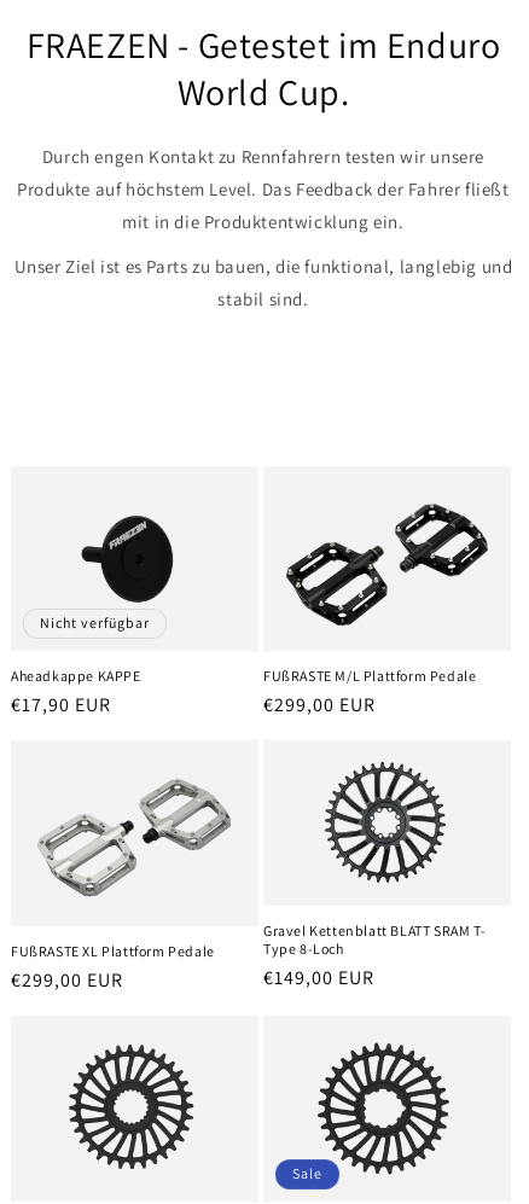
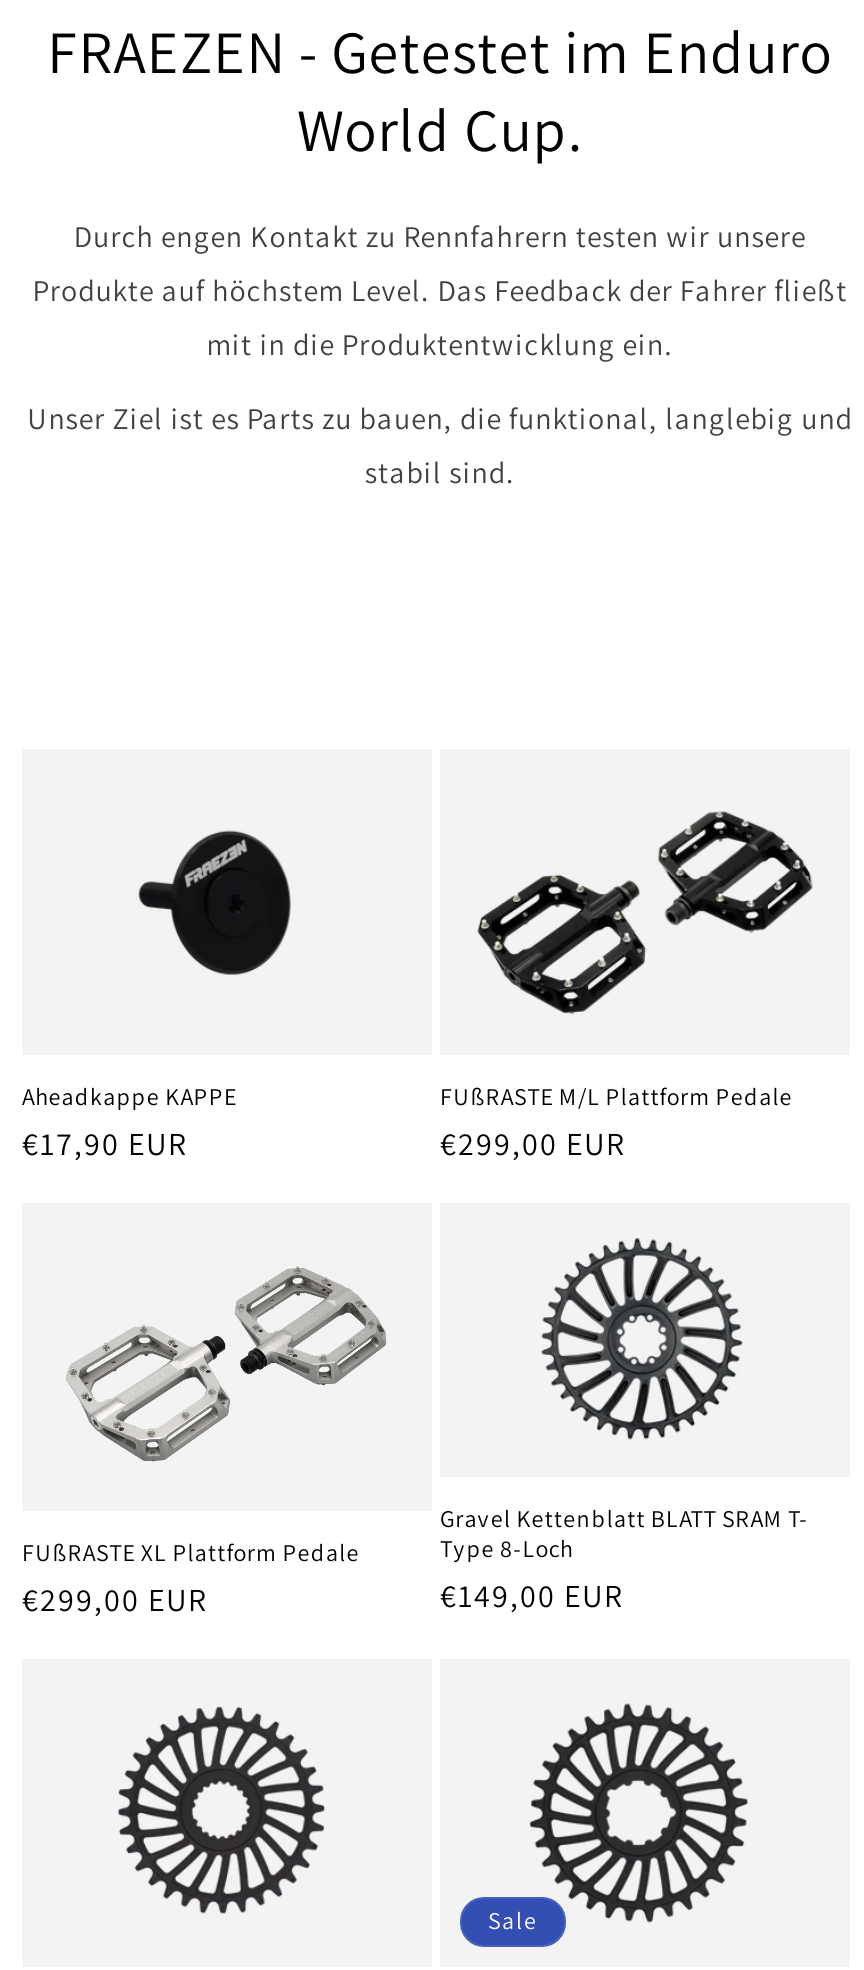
[40,614,150,632] Nicht verfügbar -> none

